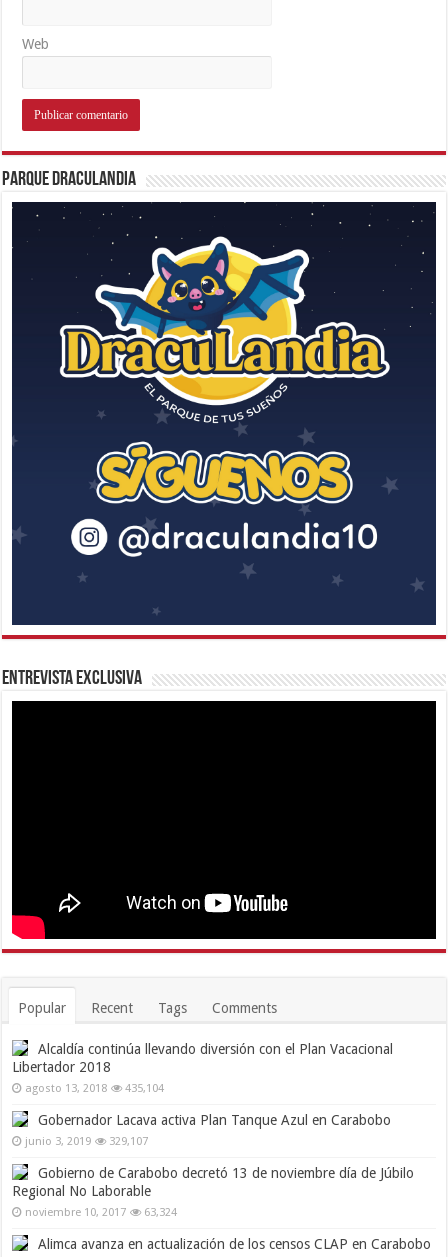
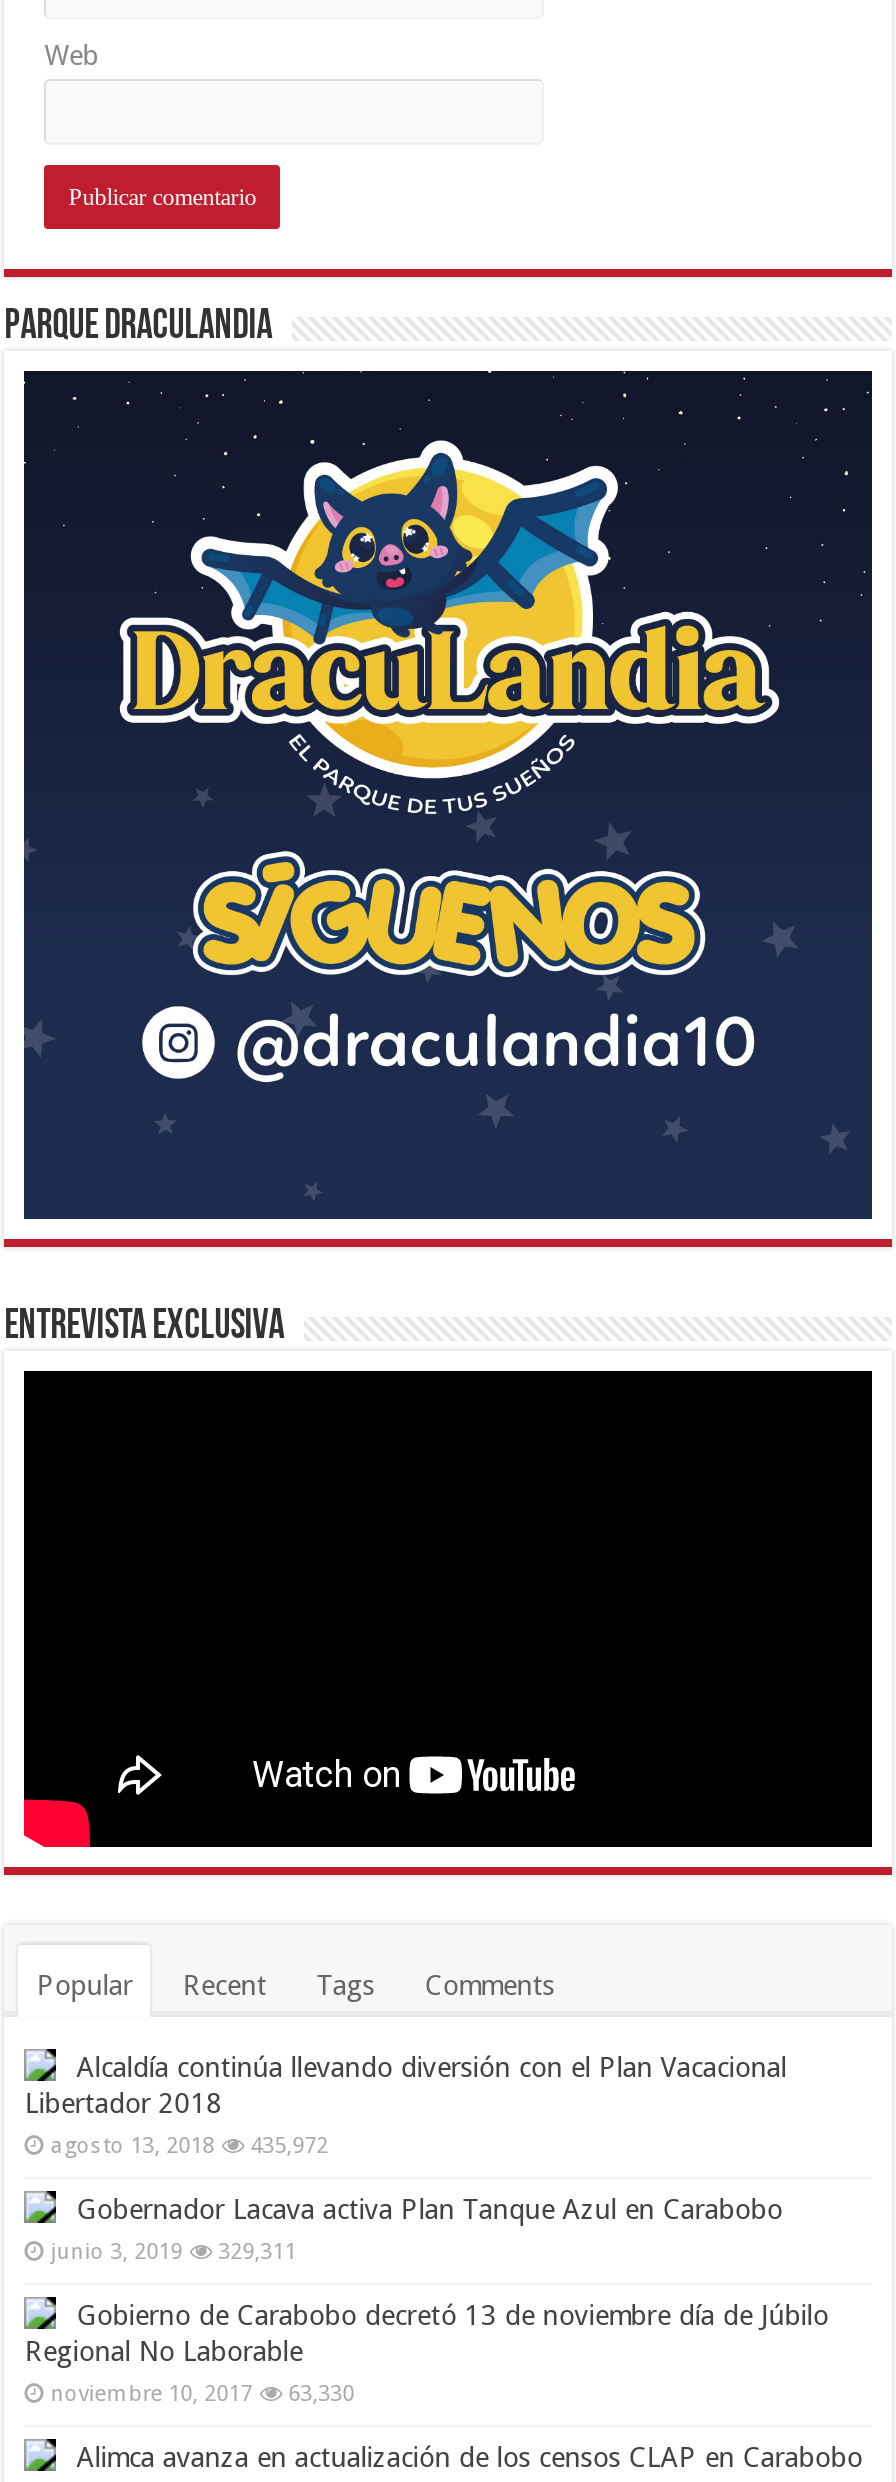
[25,1082,164,1095] agosto 13, 2018 435,104 -> [50,2133,328,2159] agosto 13, 2018 435,972
[25,1135,148,1148] junio 3, 2019 329,107 -> [50,2239,296,2265] junio 3, 2019 329,311
[25,1206,177,1219] noviembre 10, 2017 63,324 -> [50,2381,354,2407] noviembre 10, 2017 63,330

